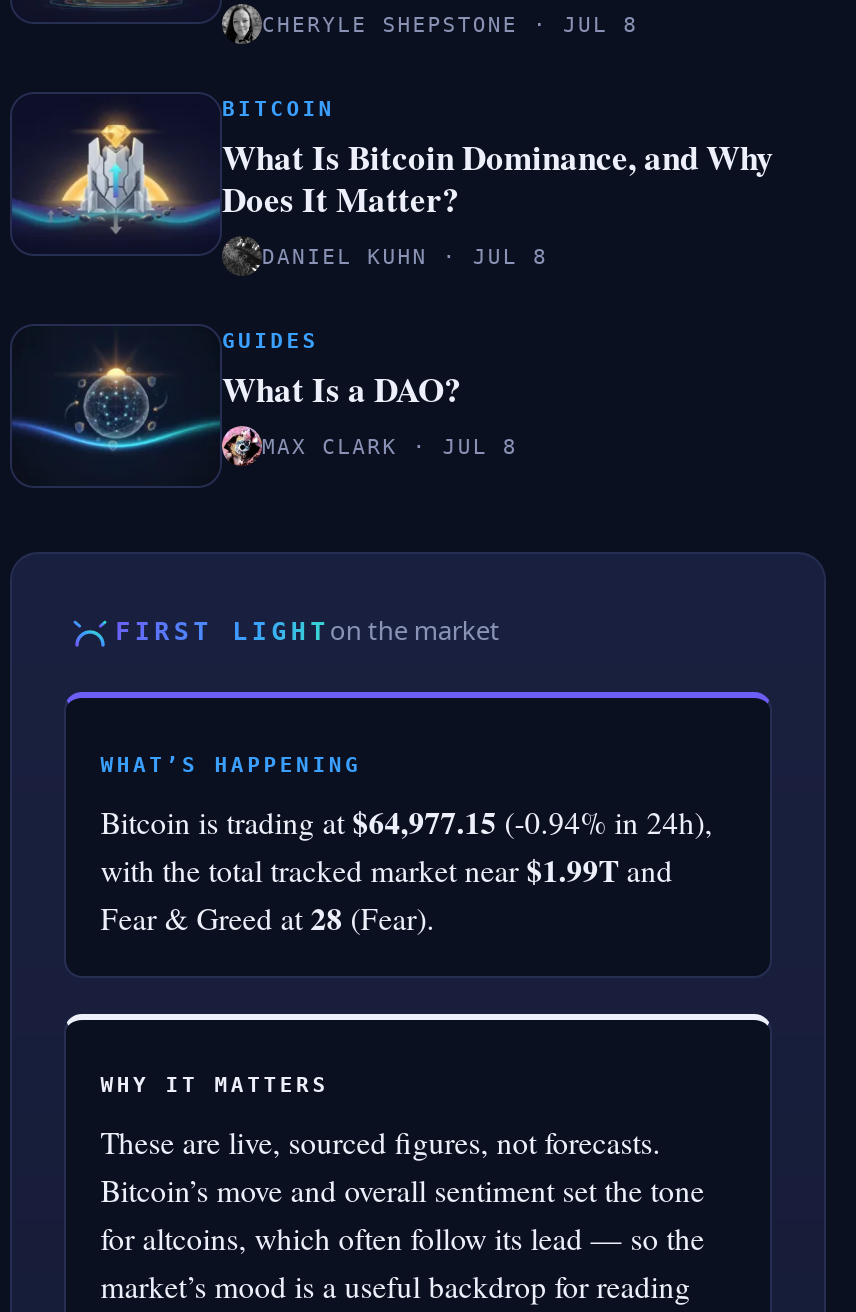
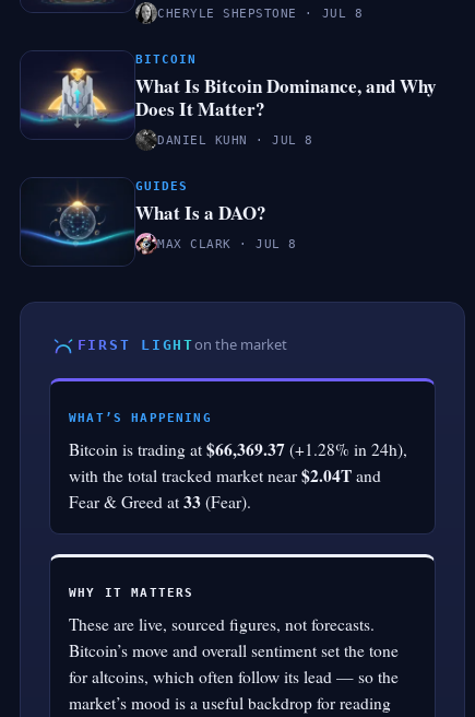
[100,800,712,844] Bitcoin is trading at $64,977.15 (-0.94% in 24h), -> [69,437,408,461] Bitcoin is trading at $66,369.37 (+1.28% in 24h),
[100,848,672,892] with the total tracked market near $1.99T and -> [69,464,381,488] with the total tracked market near $2.04T and
[100,896,434,940] Fear & Greed at 28 (Fear). -> [69,490,251,514] Fear & Greed at 33 (Fear).

